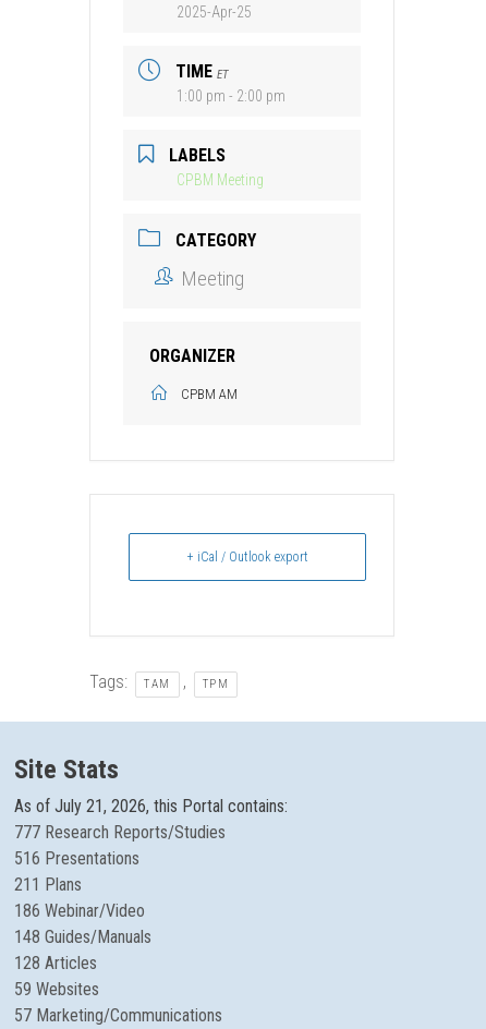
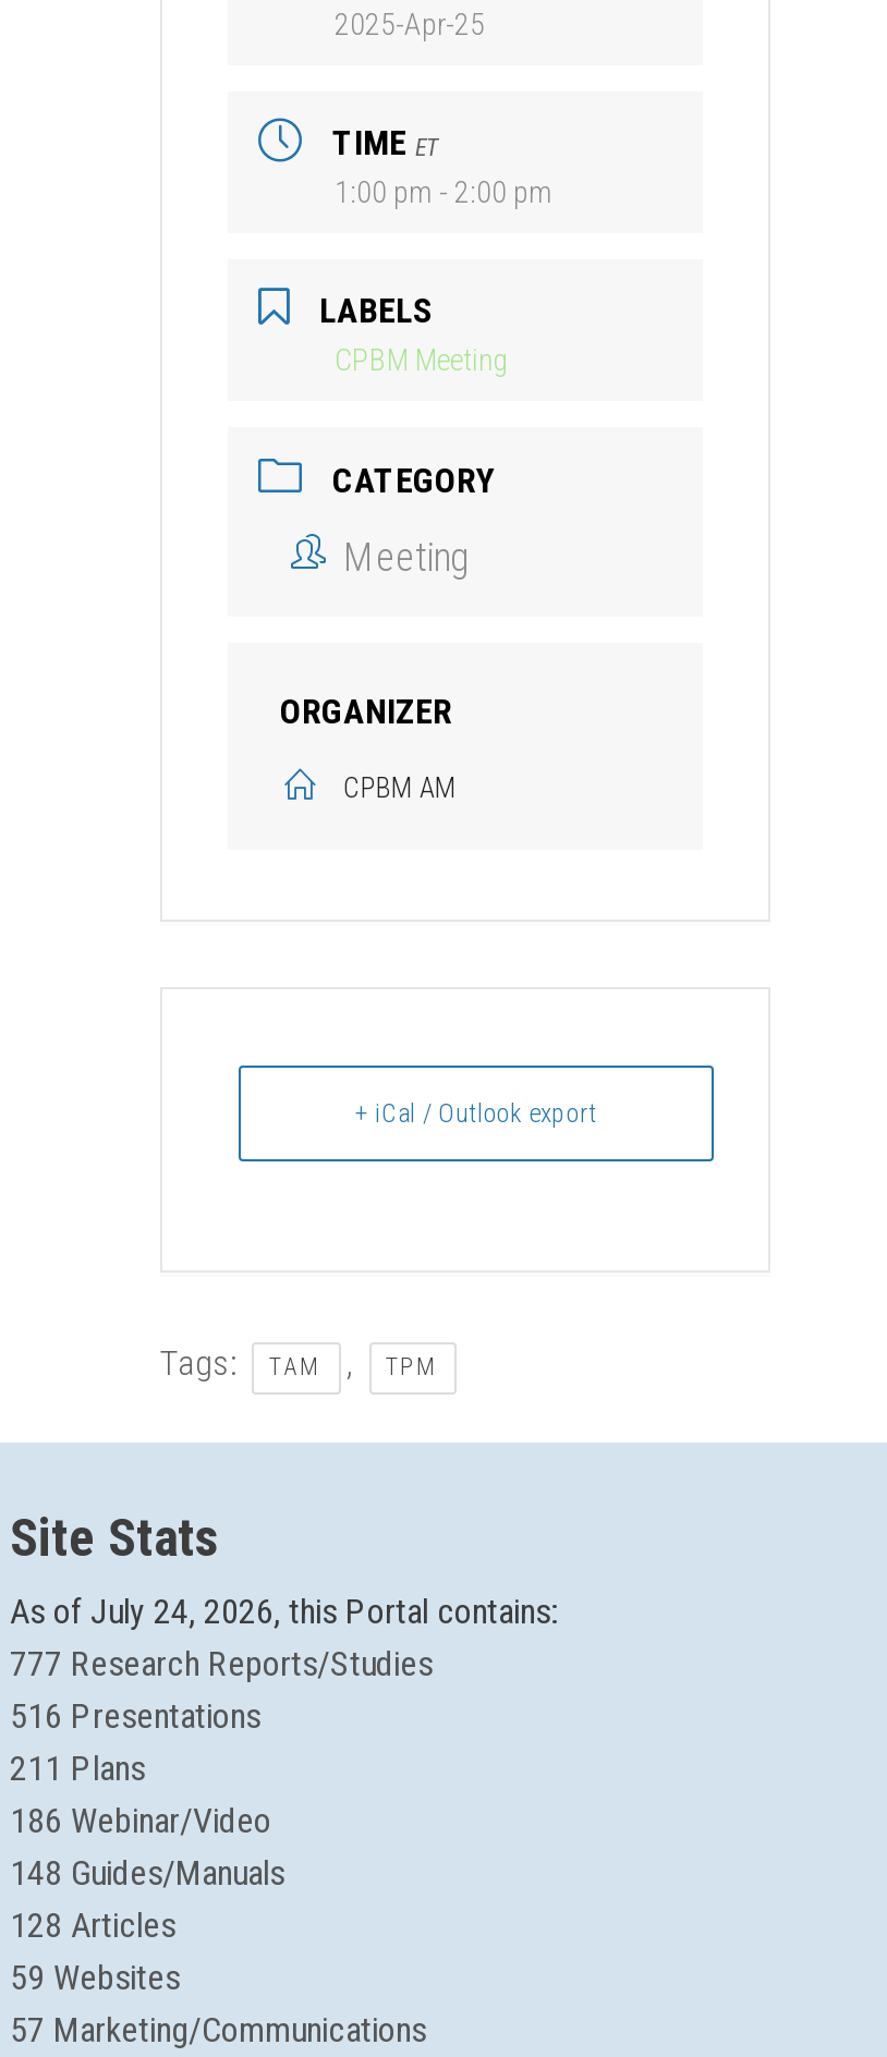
[14,796,288,816] As of July 21, 2026, this Portal contains: -> [10,1591,557,1632] As of July 24, 2026, this Portal contains:

